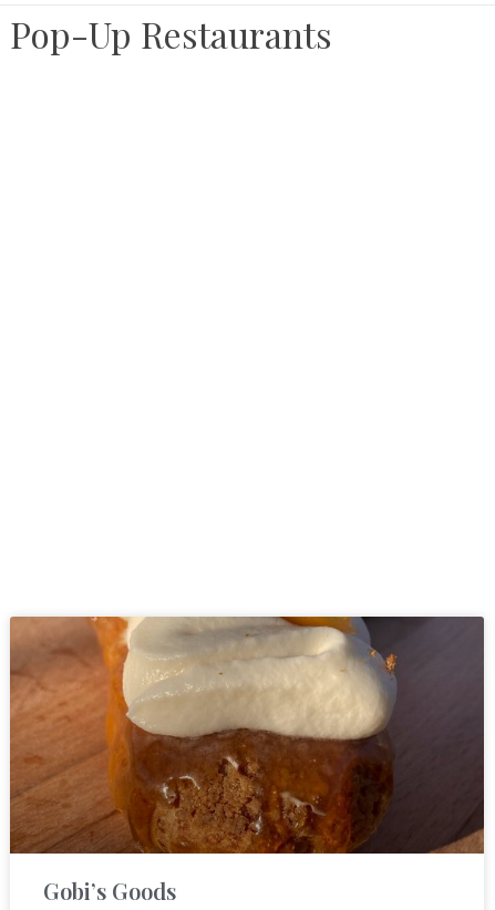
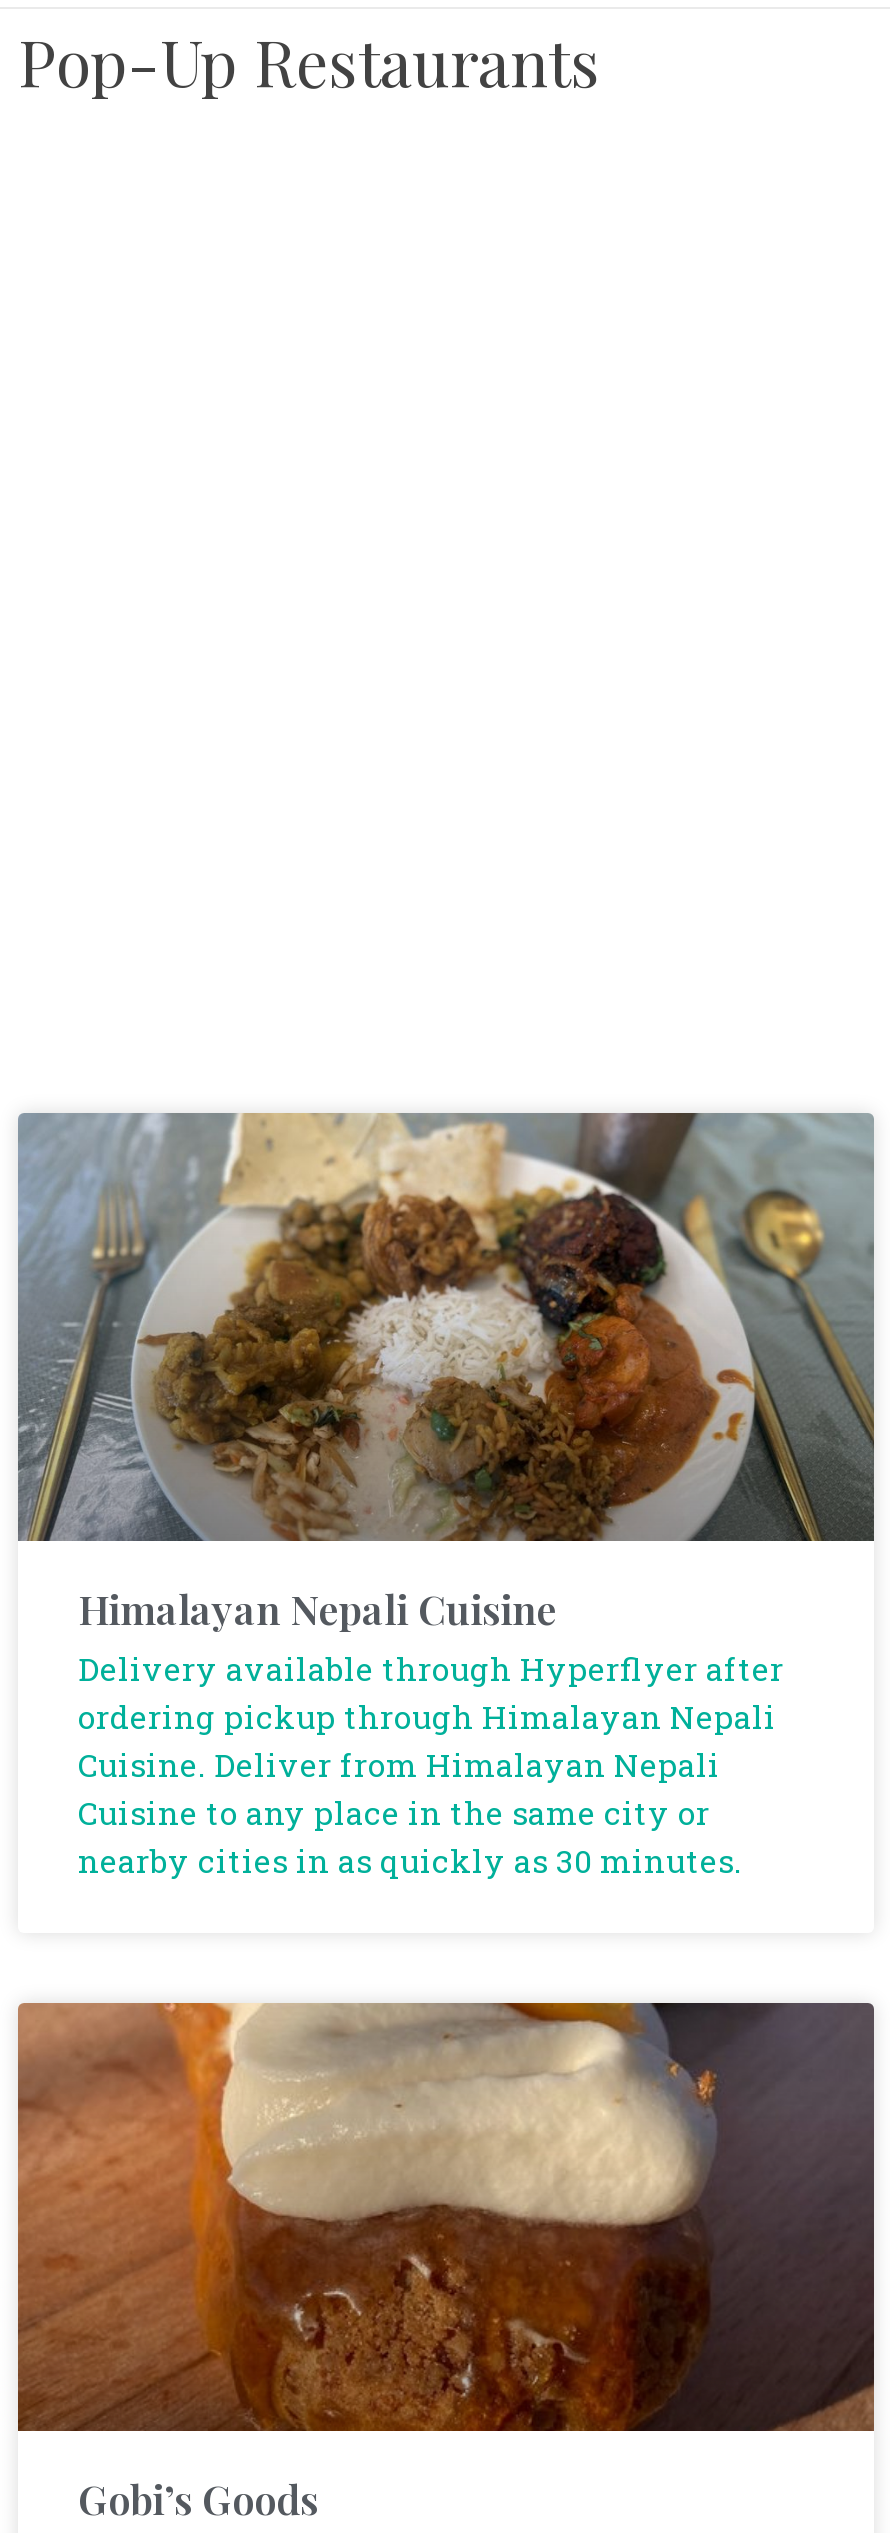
none -> [16,1111,874,1882] [image] | Himalayan Nepali Cuisine | Delivery available through Hyperflyer after | ordering pickup through Himalayan Nepali | Cuisine. Deliver from Himalayan Nepali | Cuisine to any place in the same city or | nearby cities in as quickly as 30 minutes.

